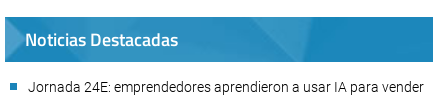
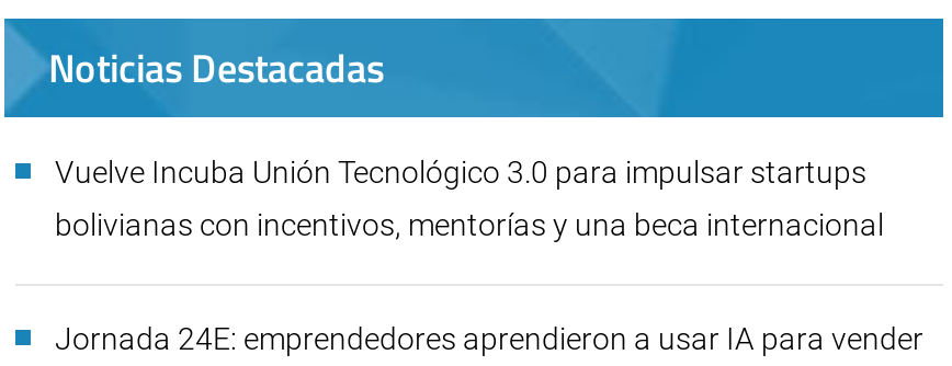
none -> [55,155,891,243] Vuelve Incuba Unión Tecnológico 3.0 para impulsar startups | bolivianas con incentivos, mentorías y una beca internacional

